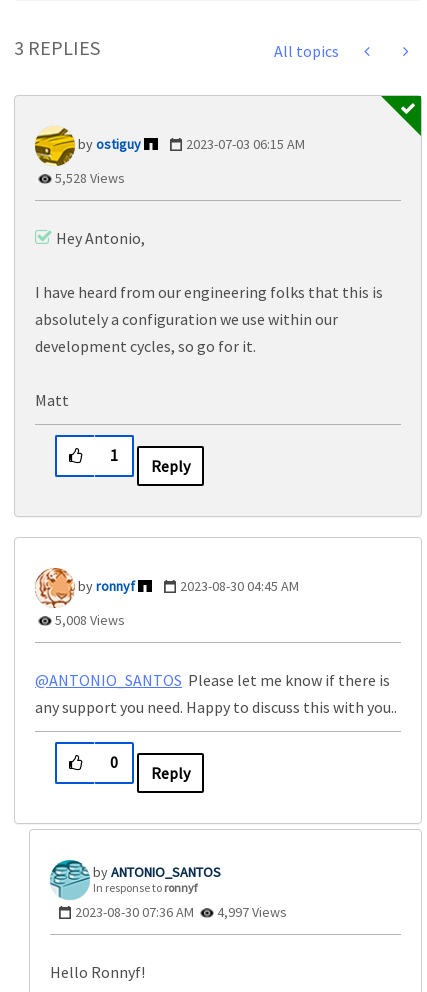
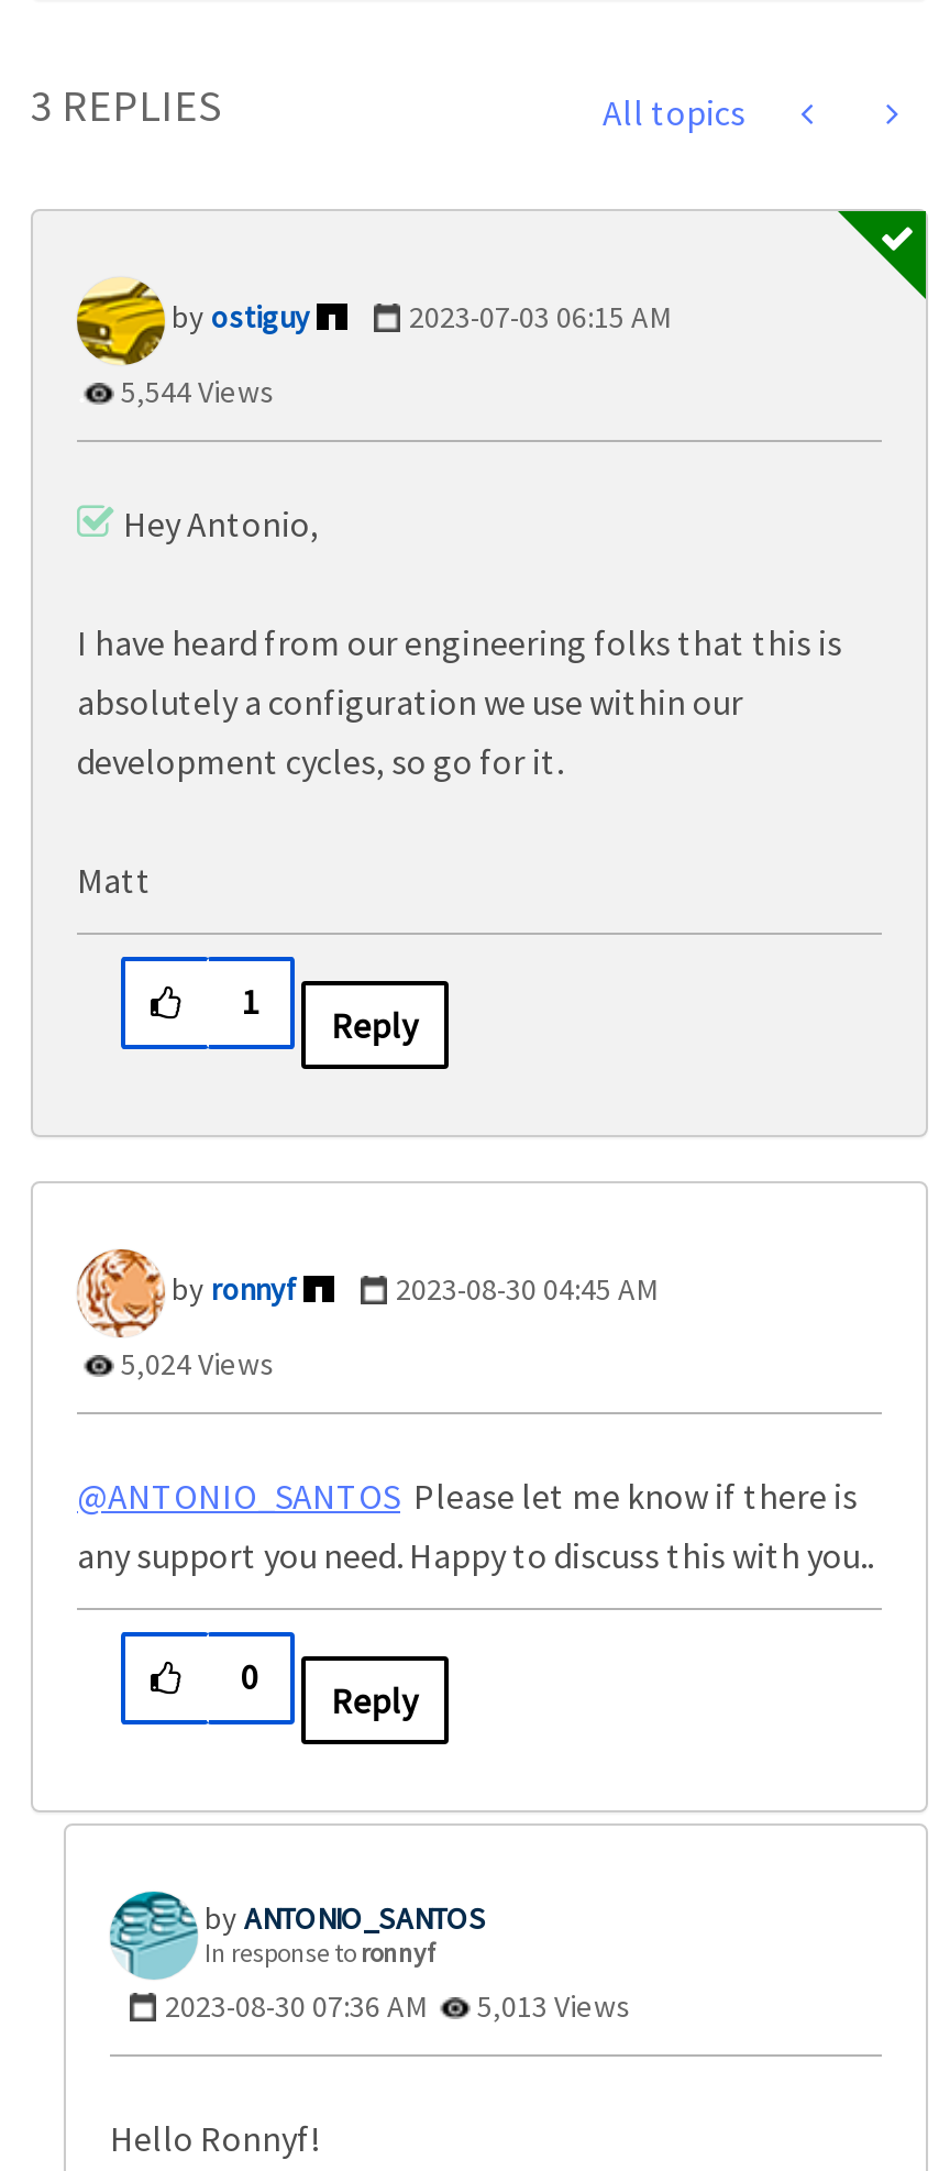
[52,169,125,187] 5,528 Views -> [114,371,275,410] 5,544 Views
[52,611,125,629] 5,008 Views -> [114,1343,275,1383] 5,024 Views
[75,903,287,921] 2023-08-30 07:36 AM 4,997 Views -> [165,1985,631,2025] 2023-08-30 07:36 AM 5,013 Views

